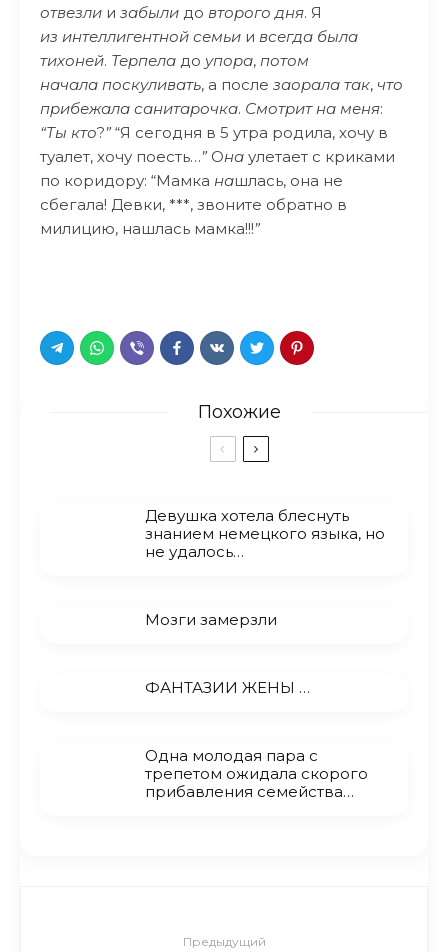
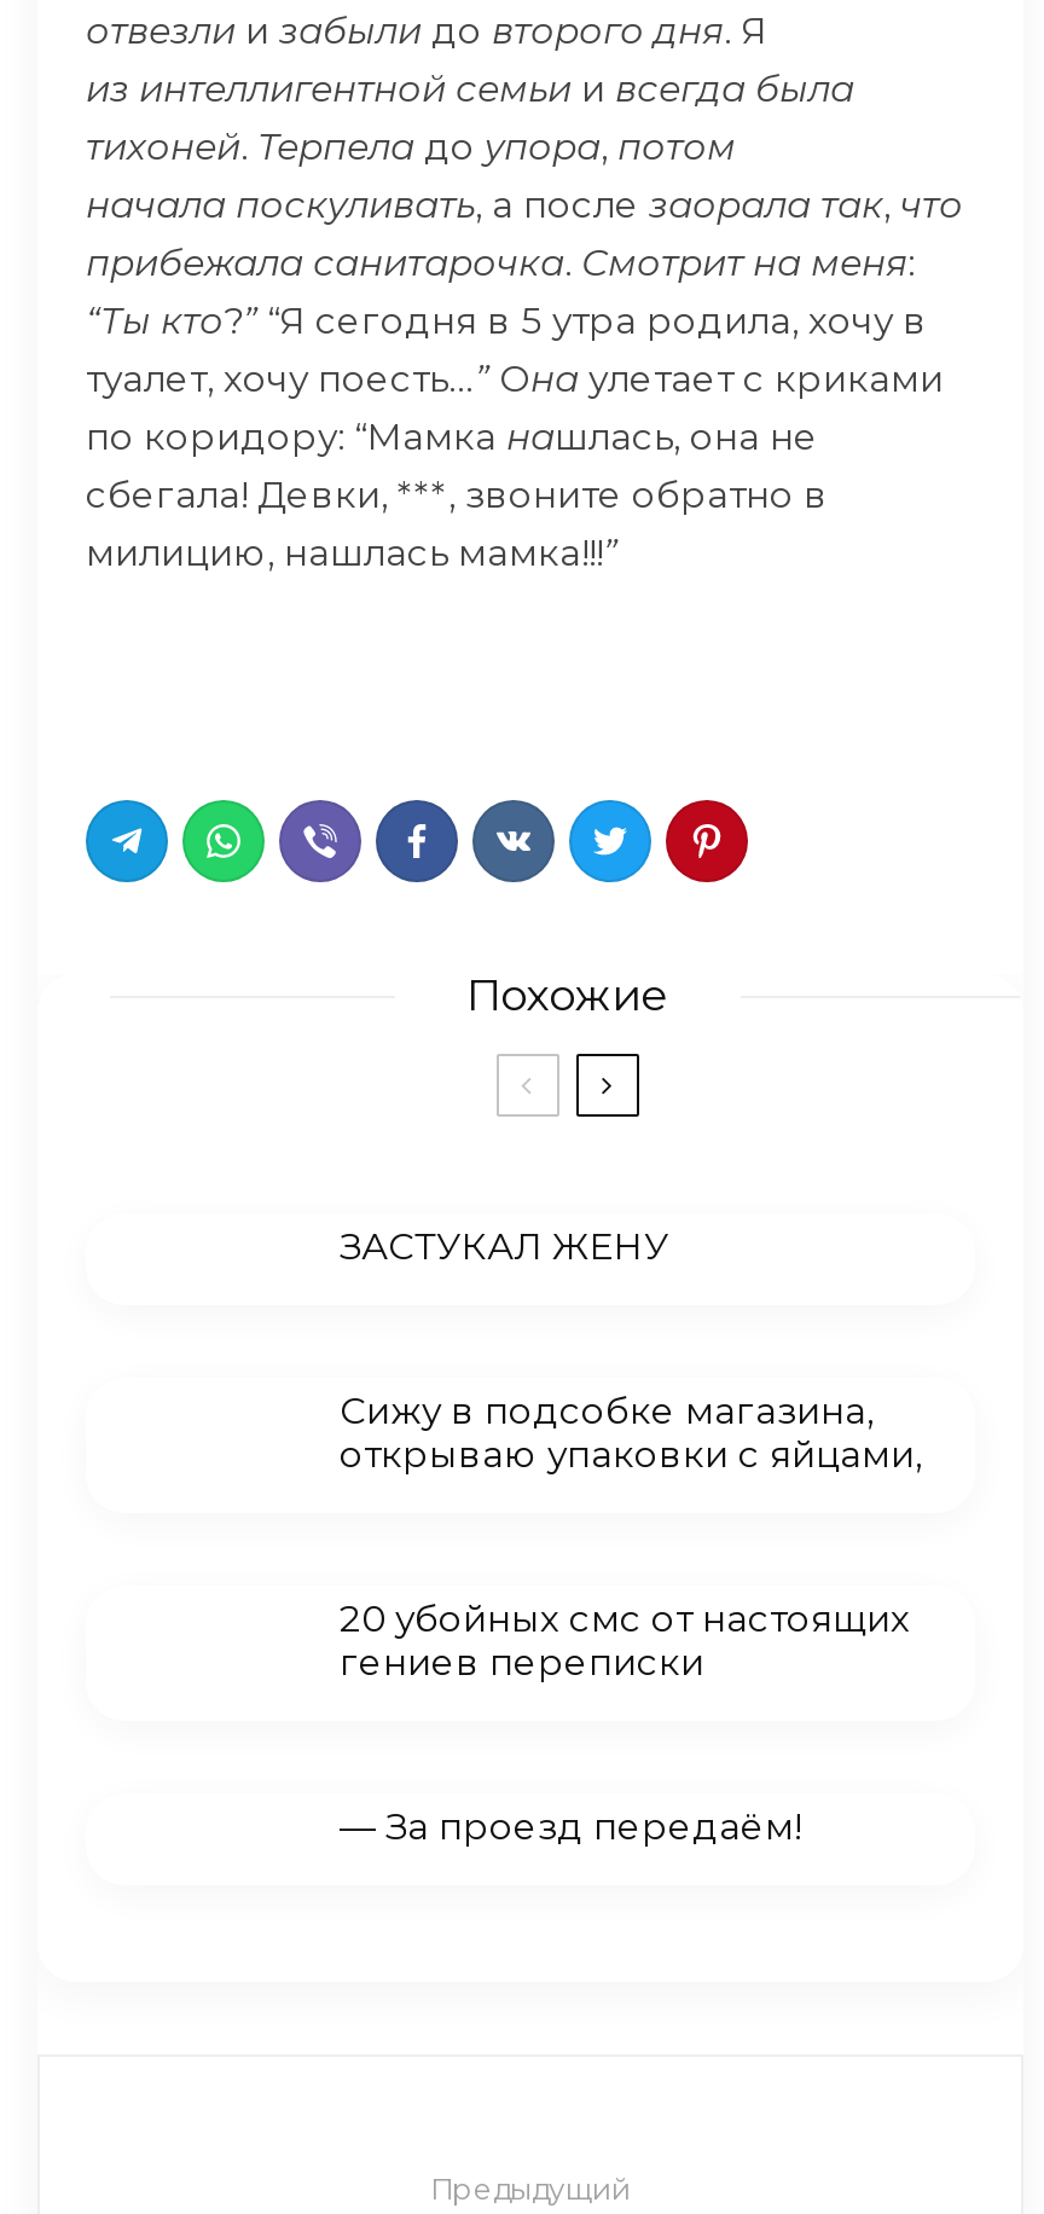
[145,506,385,561] Девушка хотела блеснуть | знанием немецкого языка, но | не удалось… -> [340,1223,668,1269] ЗАСТУКАЛ ЖЕНУ
[145,610,277,629] Мозги замерзли -> [340,1387,922,1477] Сижу в подсобке магазина, | открываю упаковки с яйцами,
[145,678,310,697] ФАНТАЗИИ ЖЕНЫ … -> [340,1595,910,1685] 20 убойных смс от настоящих | гениев переписки
[145,746,368,801] Одна молодая пара с | трепетом ожидала скорого | прибавления семейства… -> [340,1803,801,1849] — За проезд передаём!

